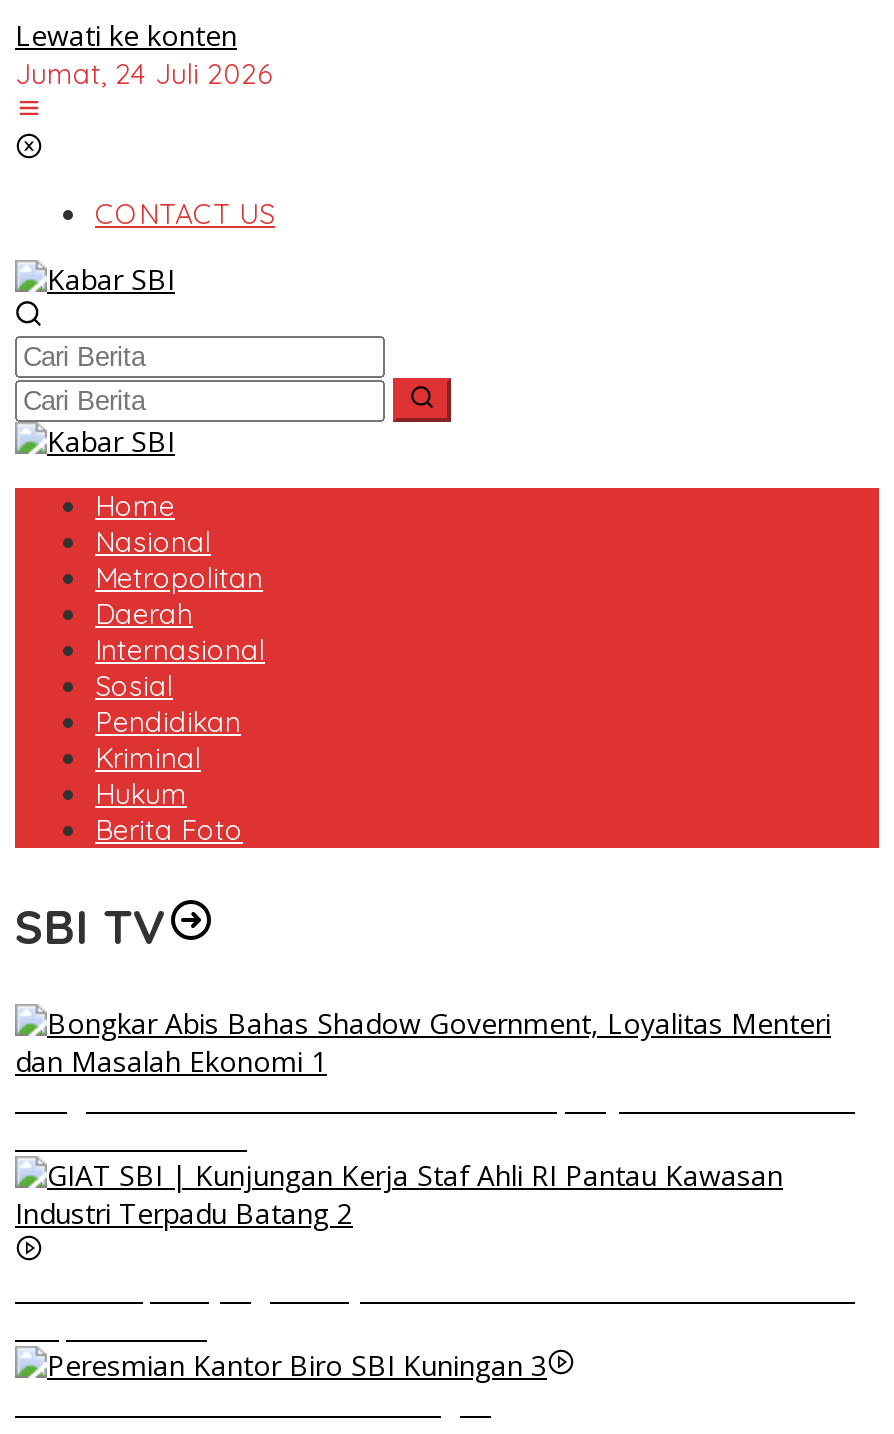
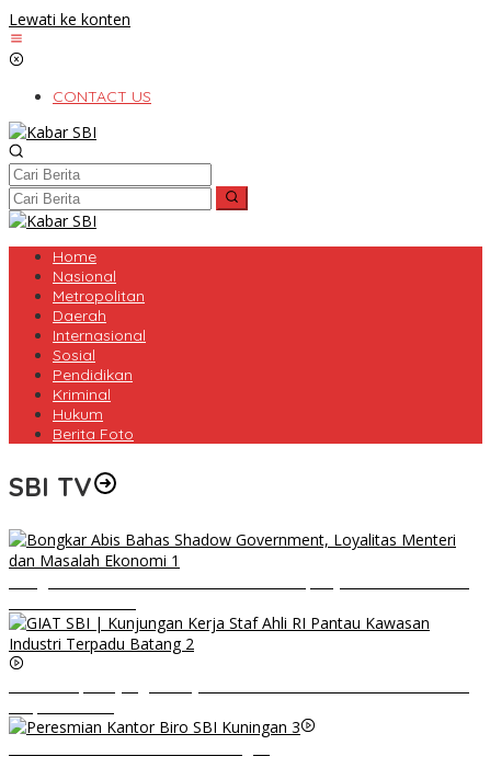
[15,56,271,92] Jumat, 24 Juli 2026 -> none

